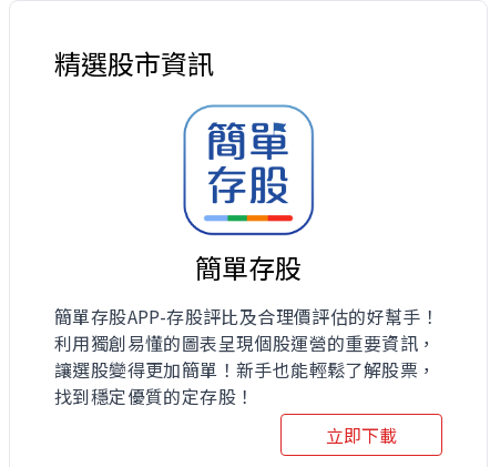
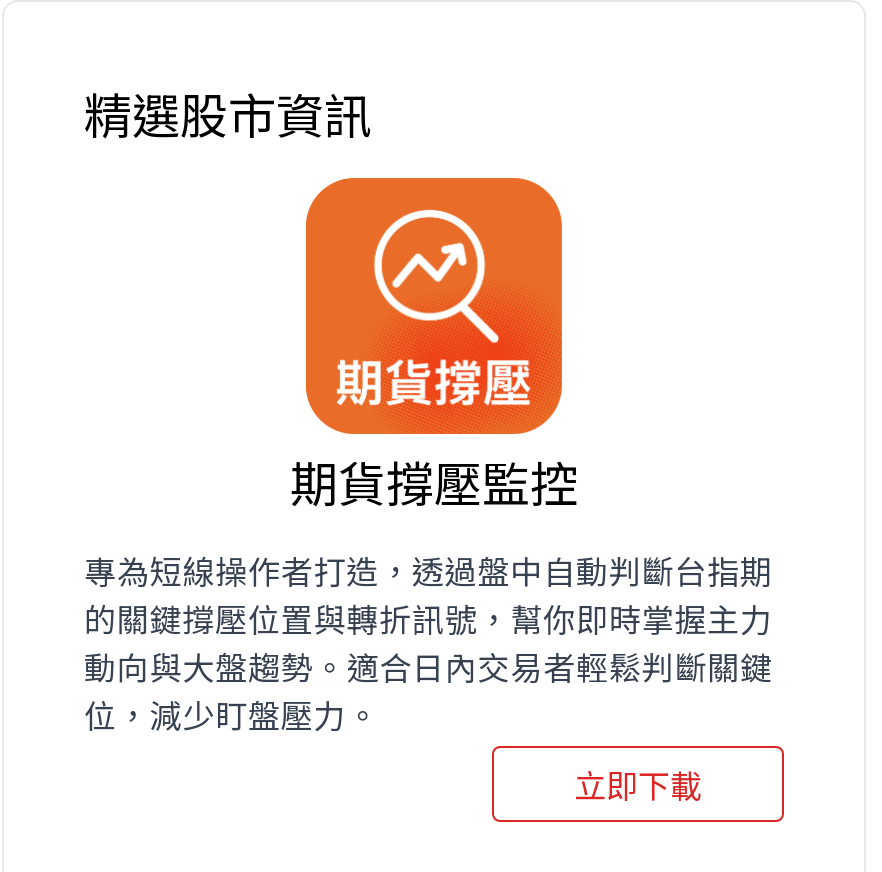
[54,99,439,409] [image] | 簡單存股 | 簡單存股APP-存股評比及合理價評估的好幫手！ | 利用獨創易懂的圖表呈現個股運營的重要資訊， | 讓選股變得更加簡單！新手也能輕鬆了解股票， | 找到穩定優質的定存股！ -> [84,176,773,737] [image] | 期貨撐壓監控 | 專為短線操作者打造，透過盤中自動判斷台指期 | 的關鍵撐壓位置與轉折訊號，幫你即時掌握主力 | 動向與大盤趨勢。適合日內交易者輕鬆判斷關鍵 | 位，減少盯盤壓力。

